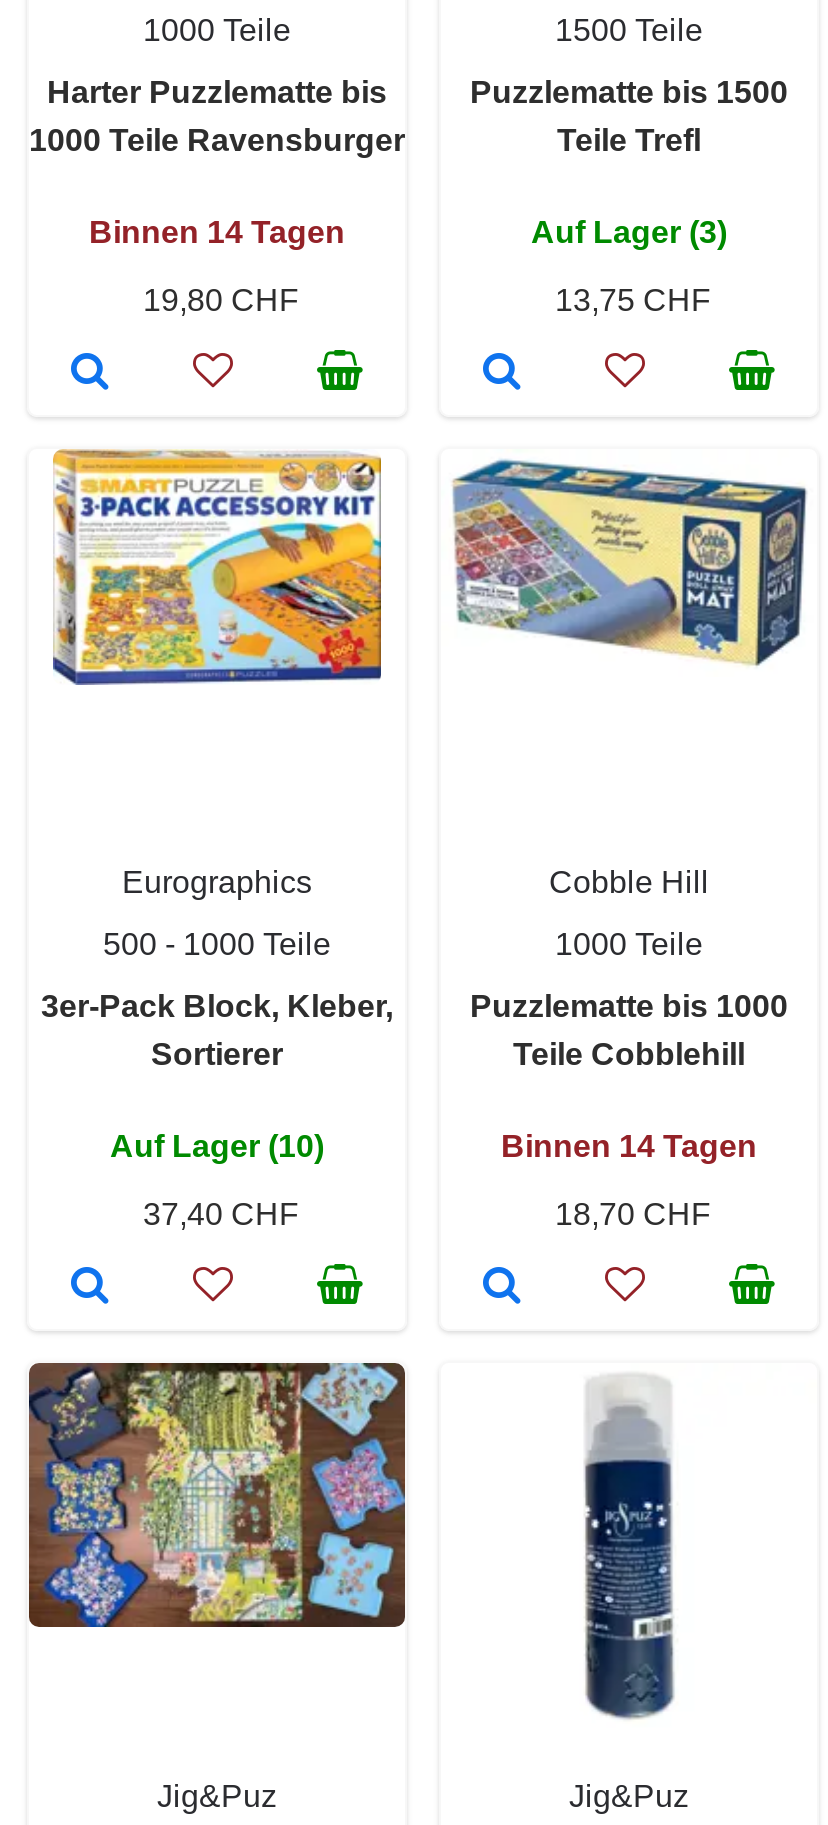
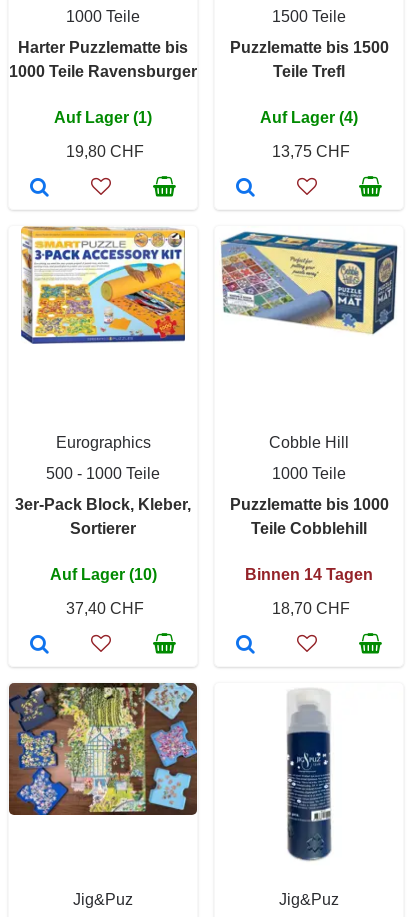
[89,214,345,248] Binnen 14 Tagen -> [54,109,152,126] Auf Lager (1)
[531,214,727,248] Auf Lager (3) -> [260,109,358,126] Auf Lager (4)

